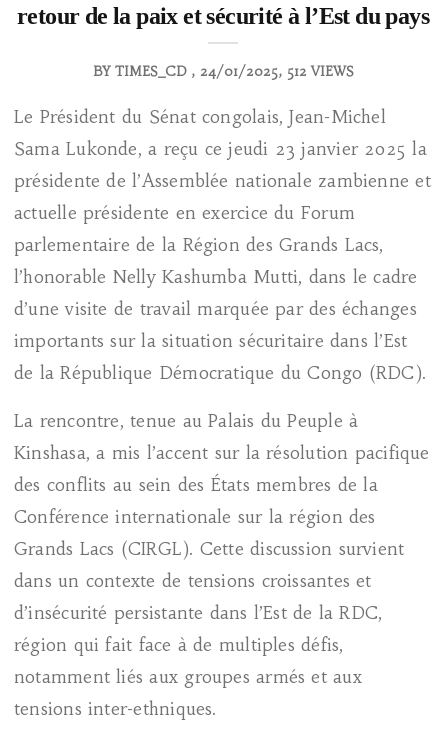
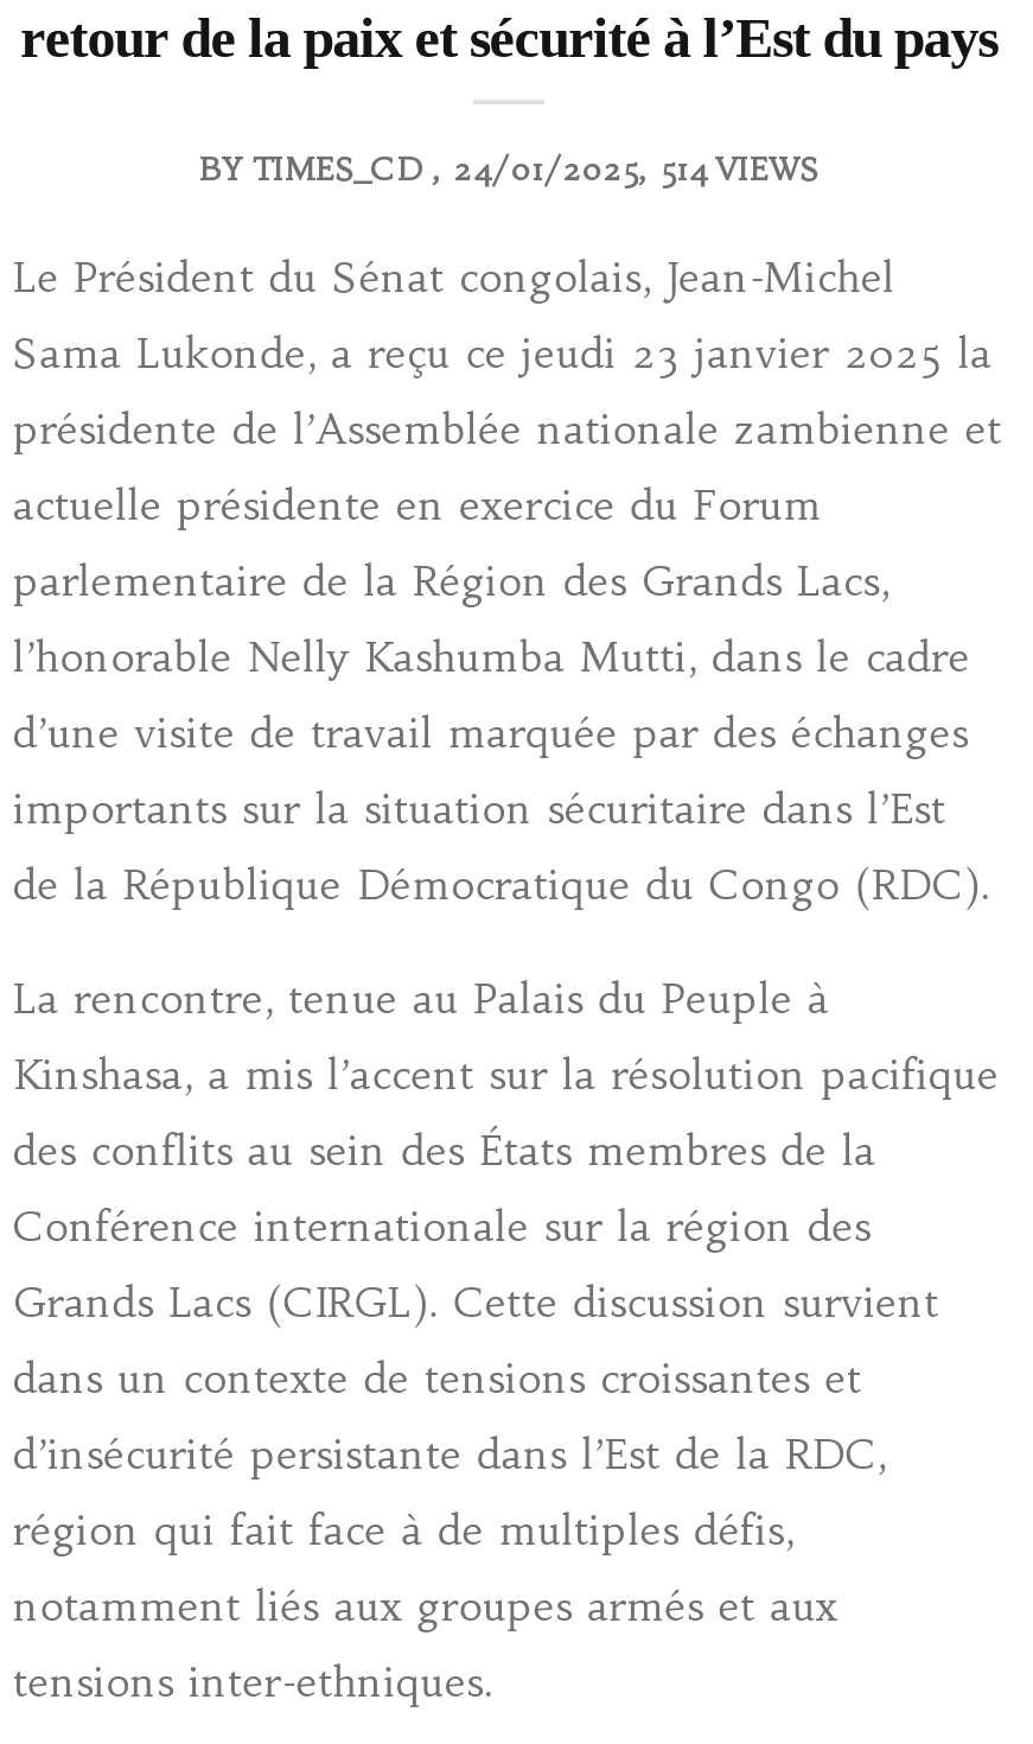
[92,62,353,79] BY TIMES_CD 24/01/2025 512 VIEWS -> [199,148,818,189] BY TIMES_CD 24/01/2025 514 VIEWS

